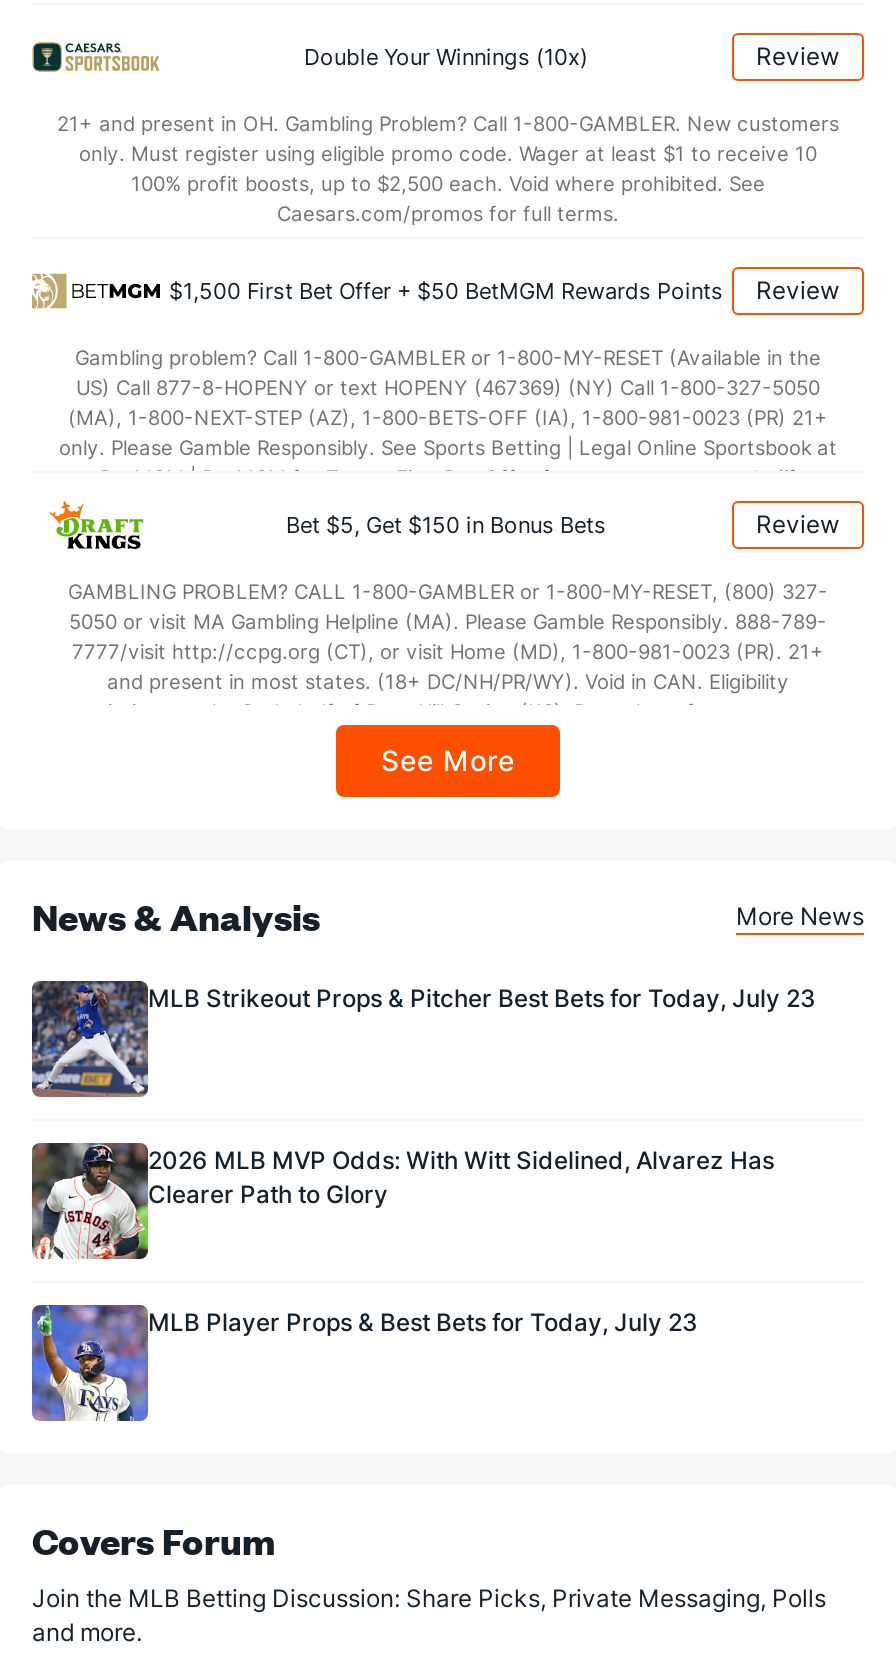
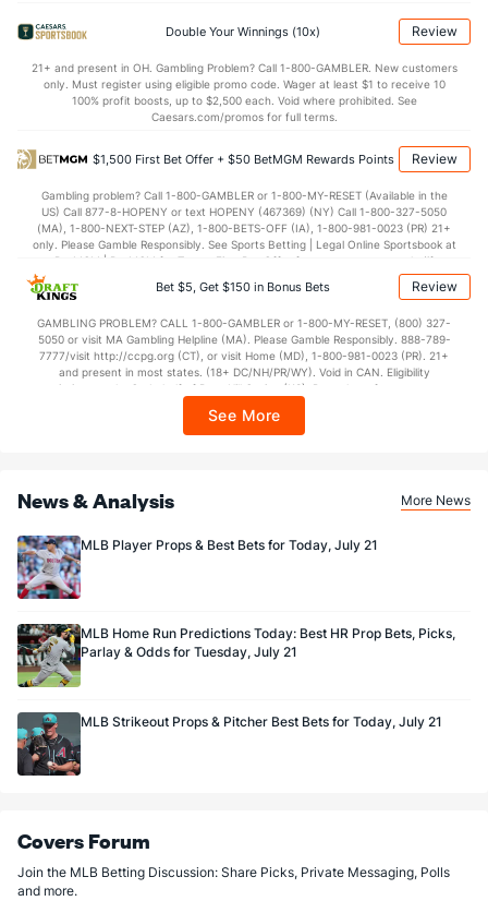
[30,979,816,1099] [image] | MLB Strikeout Props & Pitcher Best Bets for Today, July 23 -> [16,534,378,600] [image] | MLB Player Props & Best Bets for Today, July 21
[30,1141,774,1261] [image] | 2026 MLB MVP Odds: With Witt Sidelined, Alvarez Has | Clearer Path to Glory -> [16,623,455,688] [image] | MLB Home Run Predictions Today: Best HR Prop Bets, Picks, | Parlay & Odds for Tuesday, July 21
[30,1303,698,1423] [image] | MLB Player Props & Best Bets for Today, July 23 -> [16,711,442,777] [image] | MLB Strikeout Props & Pitcher Best Bets for Today, July 21

